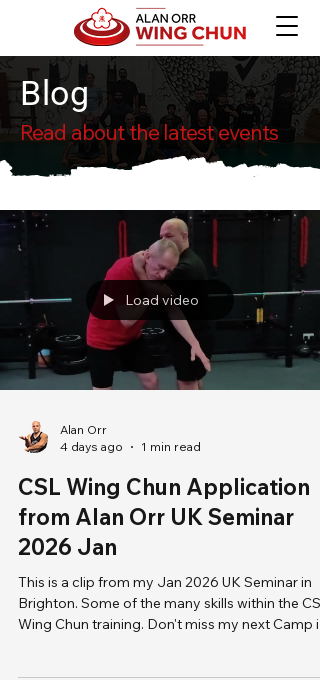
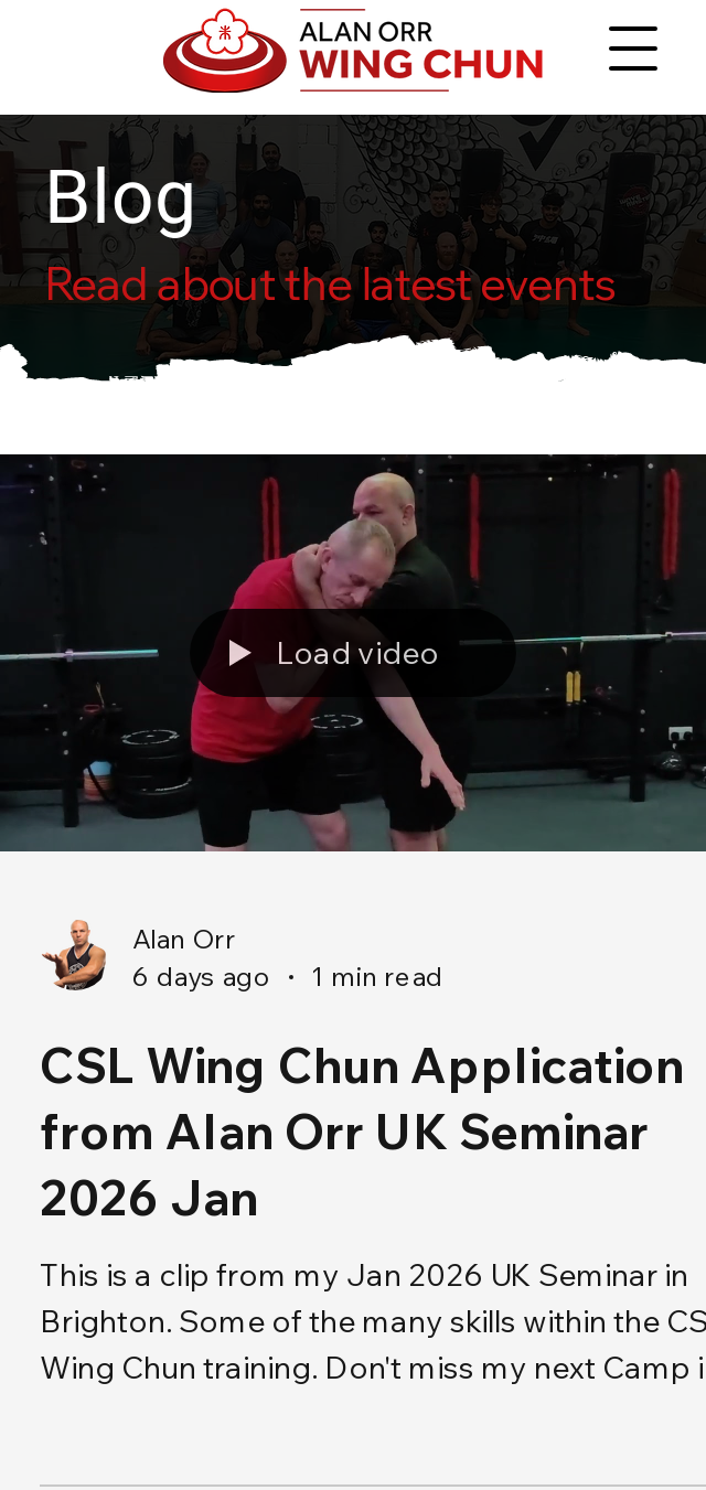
[60,439,201,454] 4 days ago 1 min read -> [132,960,443,993] 6 days ago 1 min read

